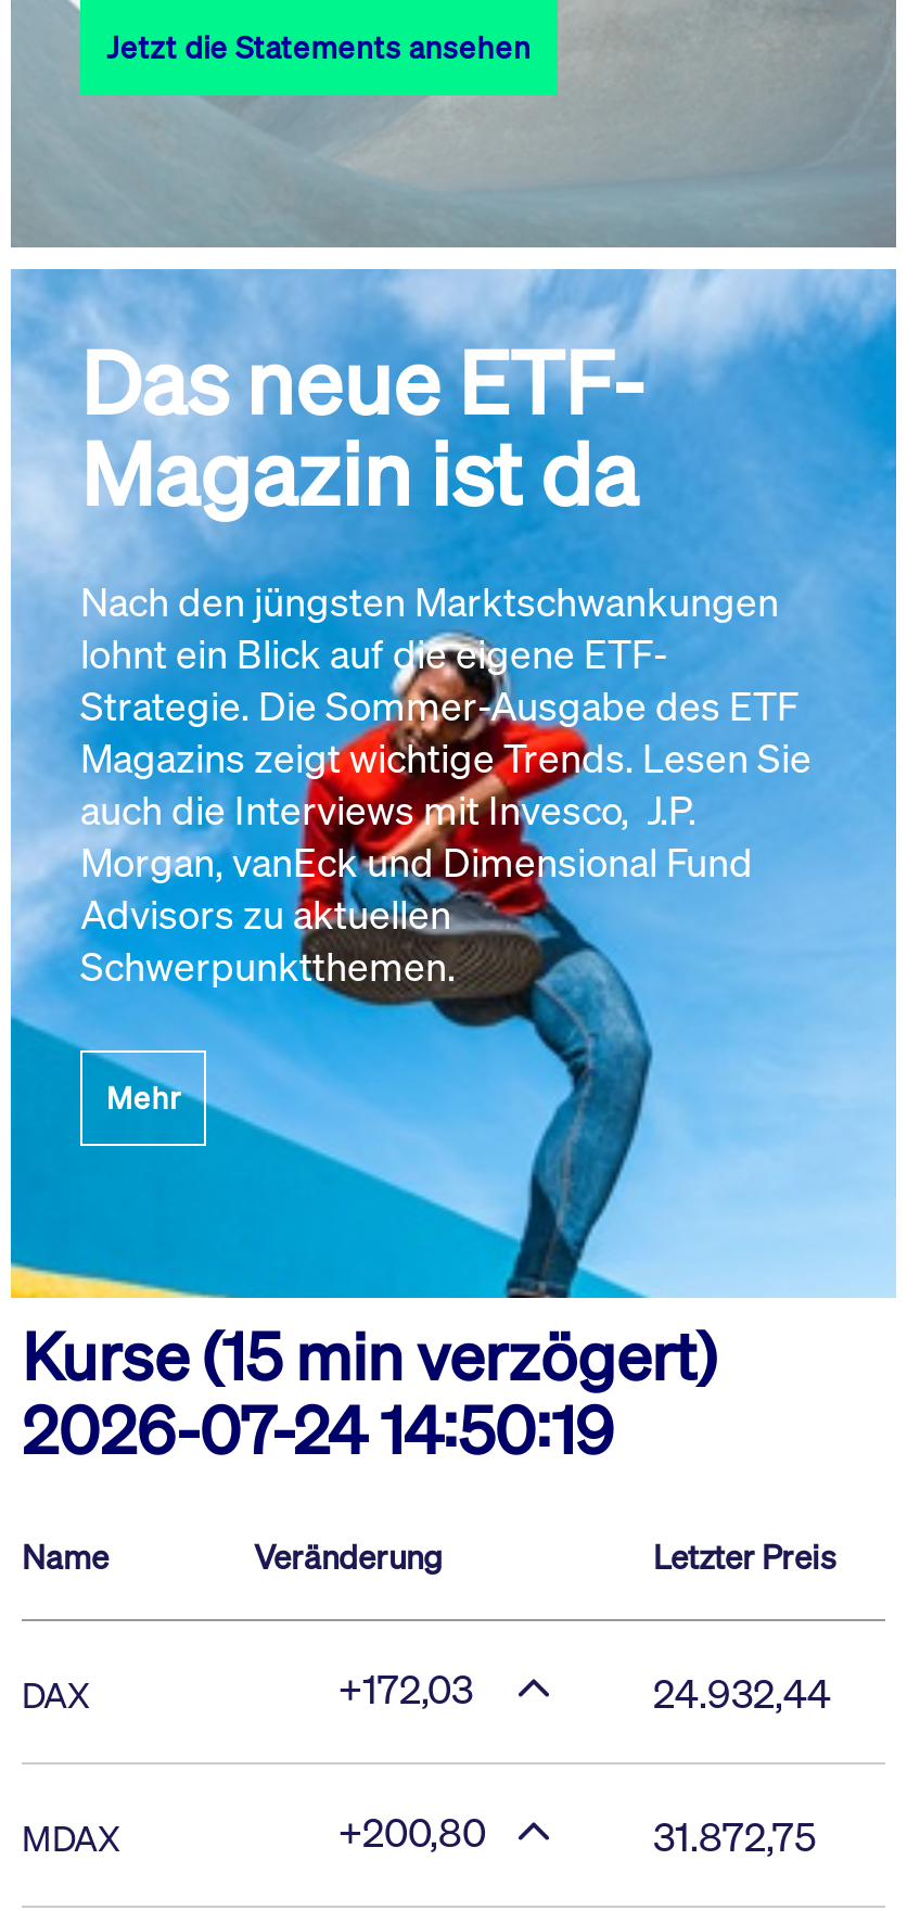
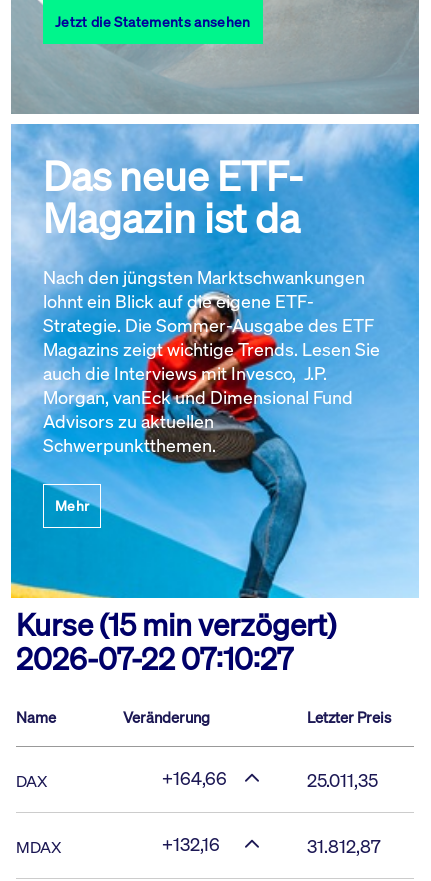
[22,1387,614,1474] 2026-07-24 14:50:19 -> [16,639,293,679] 2026-07-22 07:10:27
[338,1662,473,1715] +172,03 -> [162,766,227,790] +164,66
[653,1667,831,1719] 24.932,44 -> [307,768,378,792] 25.011,35
[338,1806,486,1858] +200,80 -> [162,832,220,856] +132,16
[653,1810,816,1862] 31.872,75 -> [307,834,381,858] 31.812,87

